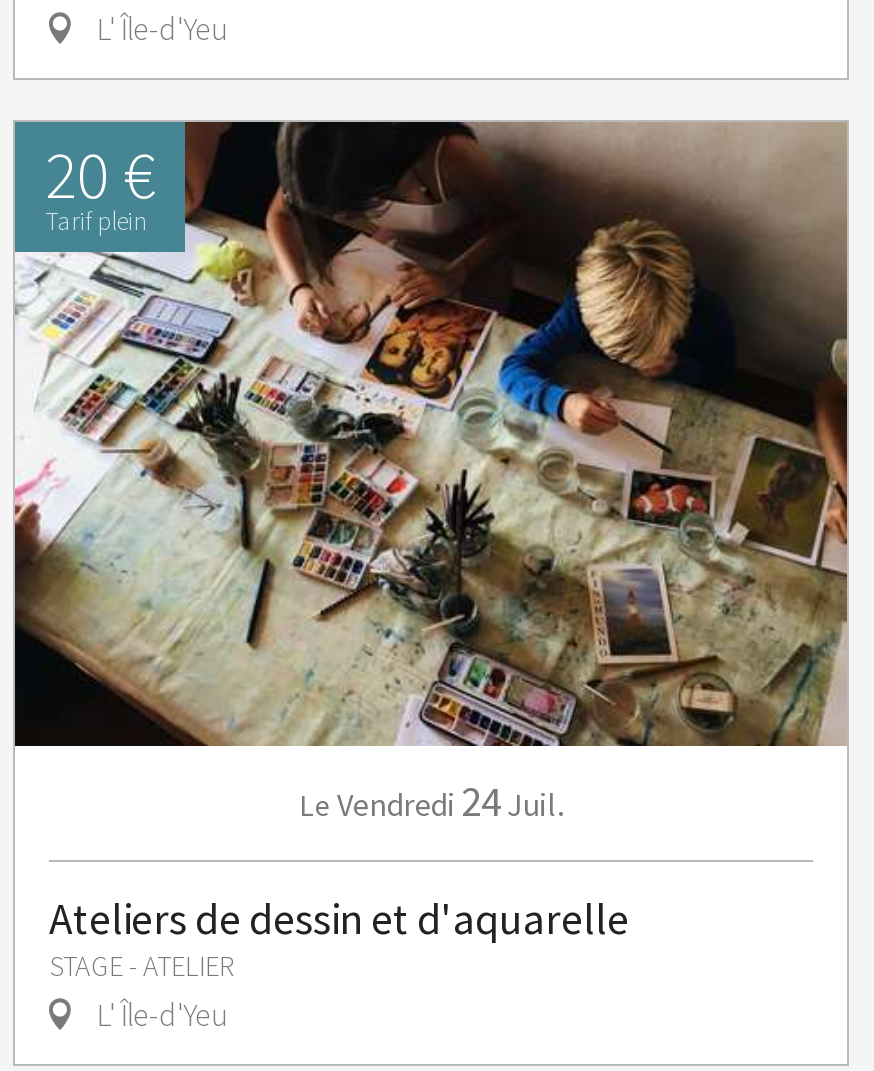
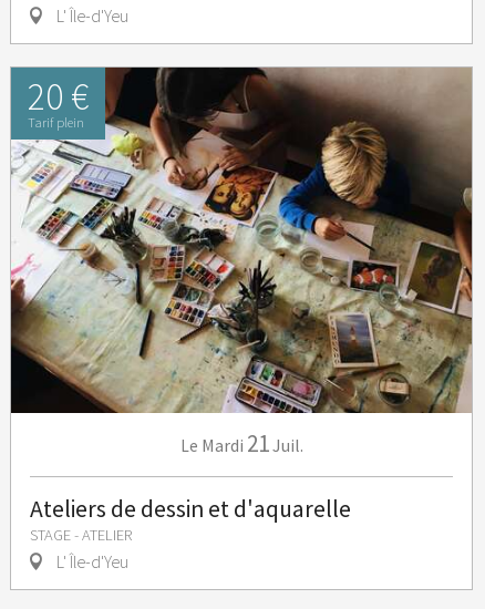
[299,774,563,828] Le Vendredi 24 Juil. -> [180,429,303,458] Le Mardi 21 Juil.

